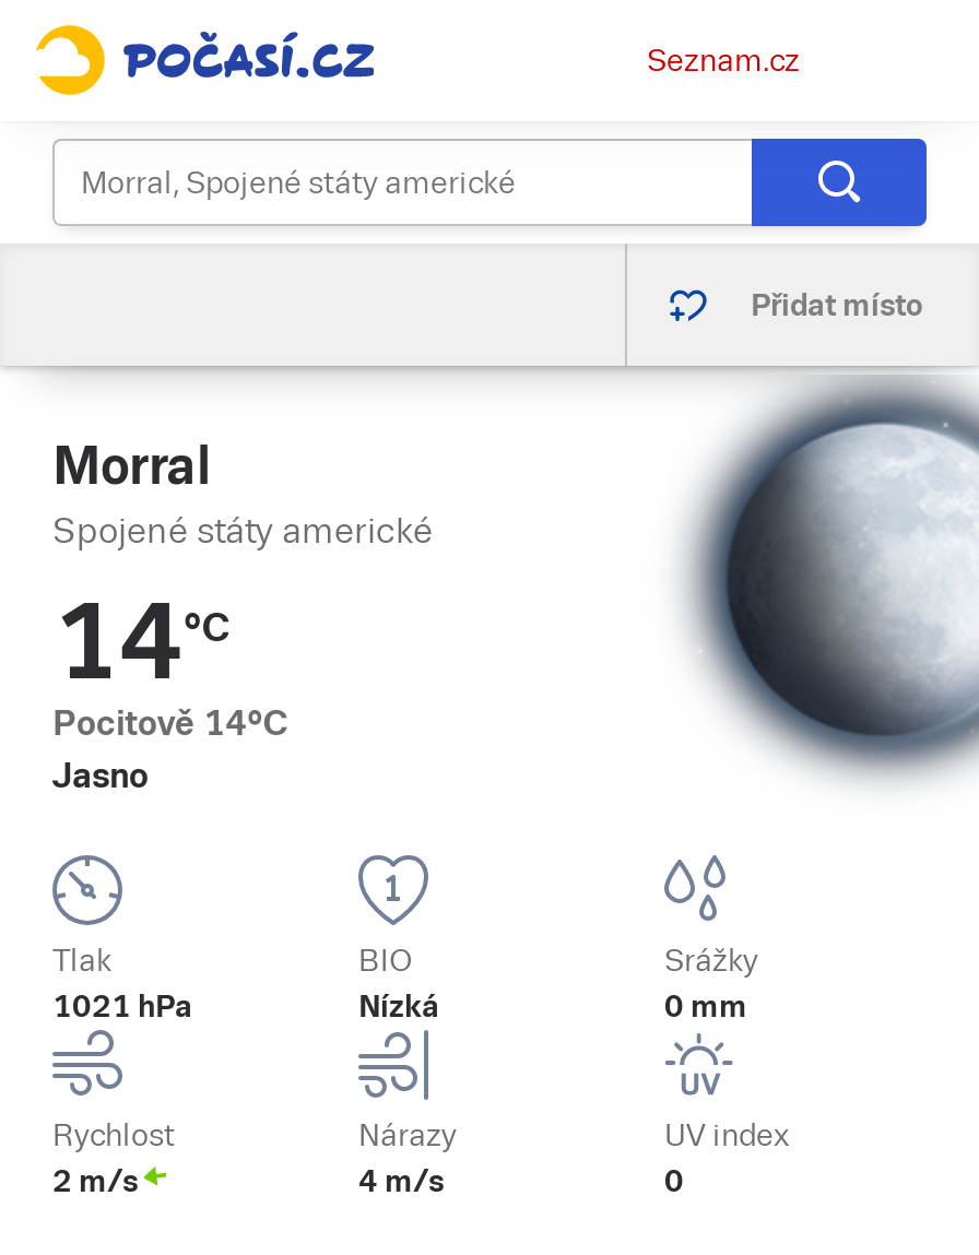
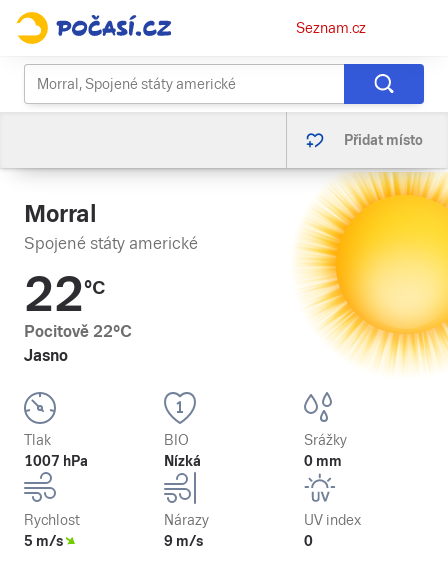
[651,377,972,805] [image] -> [297,172,445,371] [image]
[52,582,229,702] 14°C -> [24,267,105,322] 22°C
[52,702,288,744] Pocitově 14°C -> [24,322,132,341] Pocitově 22°C
[52,988,192,1023] 1021 hPa -> [24,453,88,469] 1007 hPa
[52,1163,138,1198] 2 m/s -> [24,533,63,549] 5 m/s
[358,1163,444,1198] 4 m/s -> [164,533,203,549] 9 m/s

